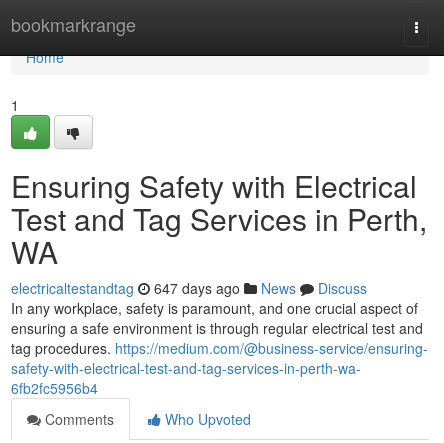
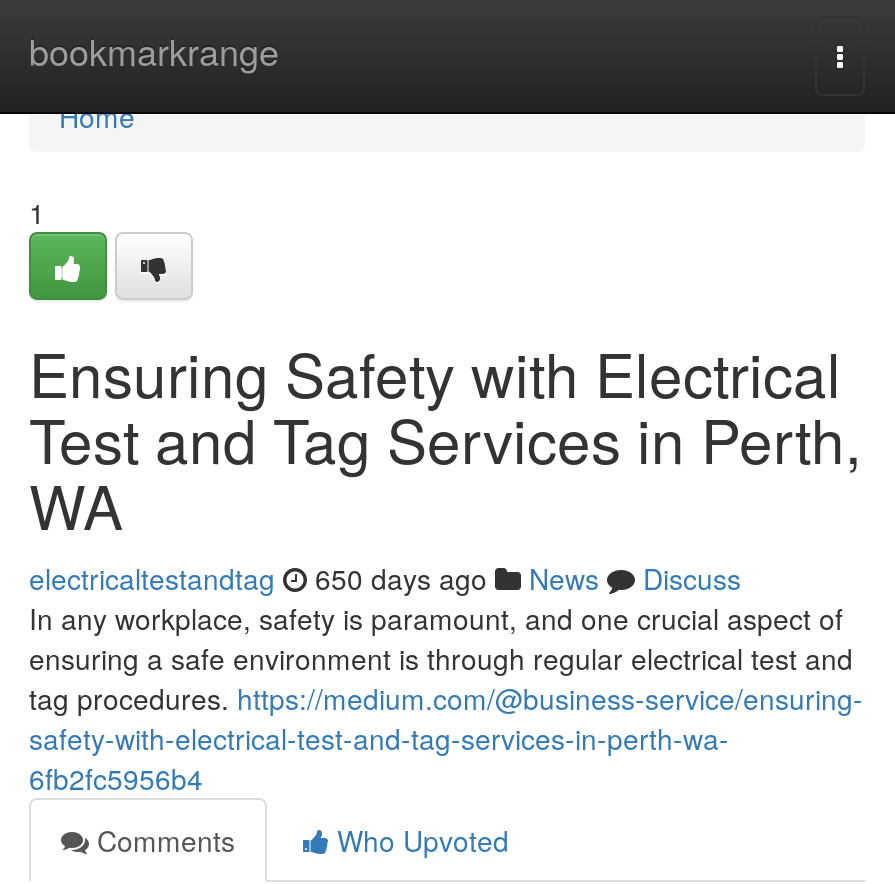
[11,278,367,298] electricaltestandtag 647 days ago News Discuss -> [29,558,741,598] electricaltestandtag 650 days ago News Discuss

